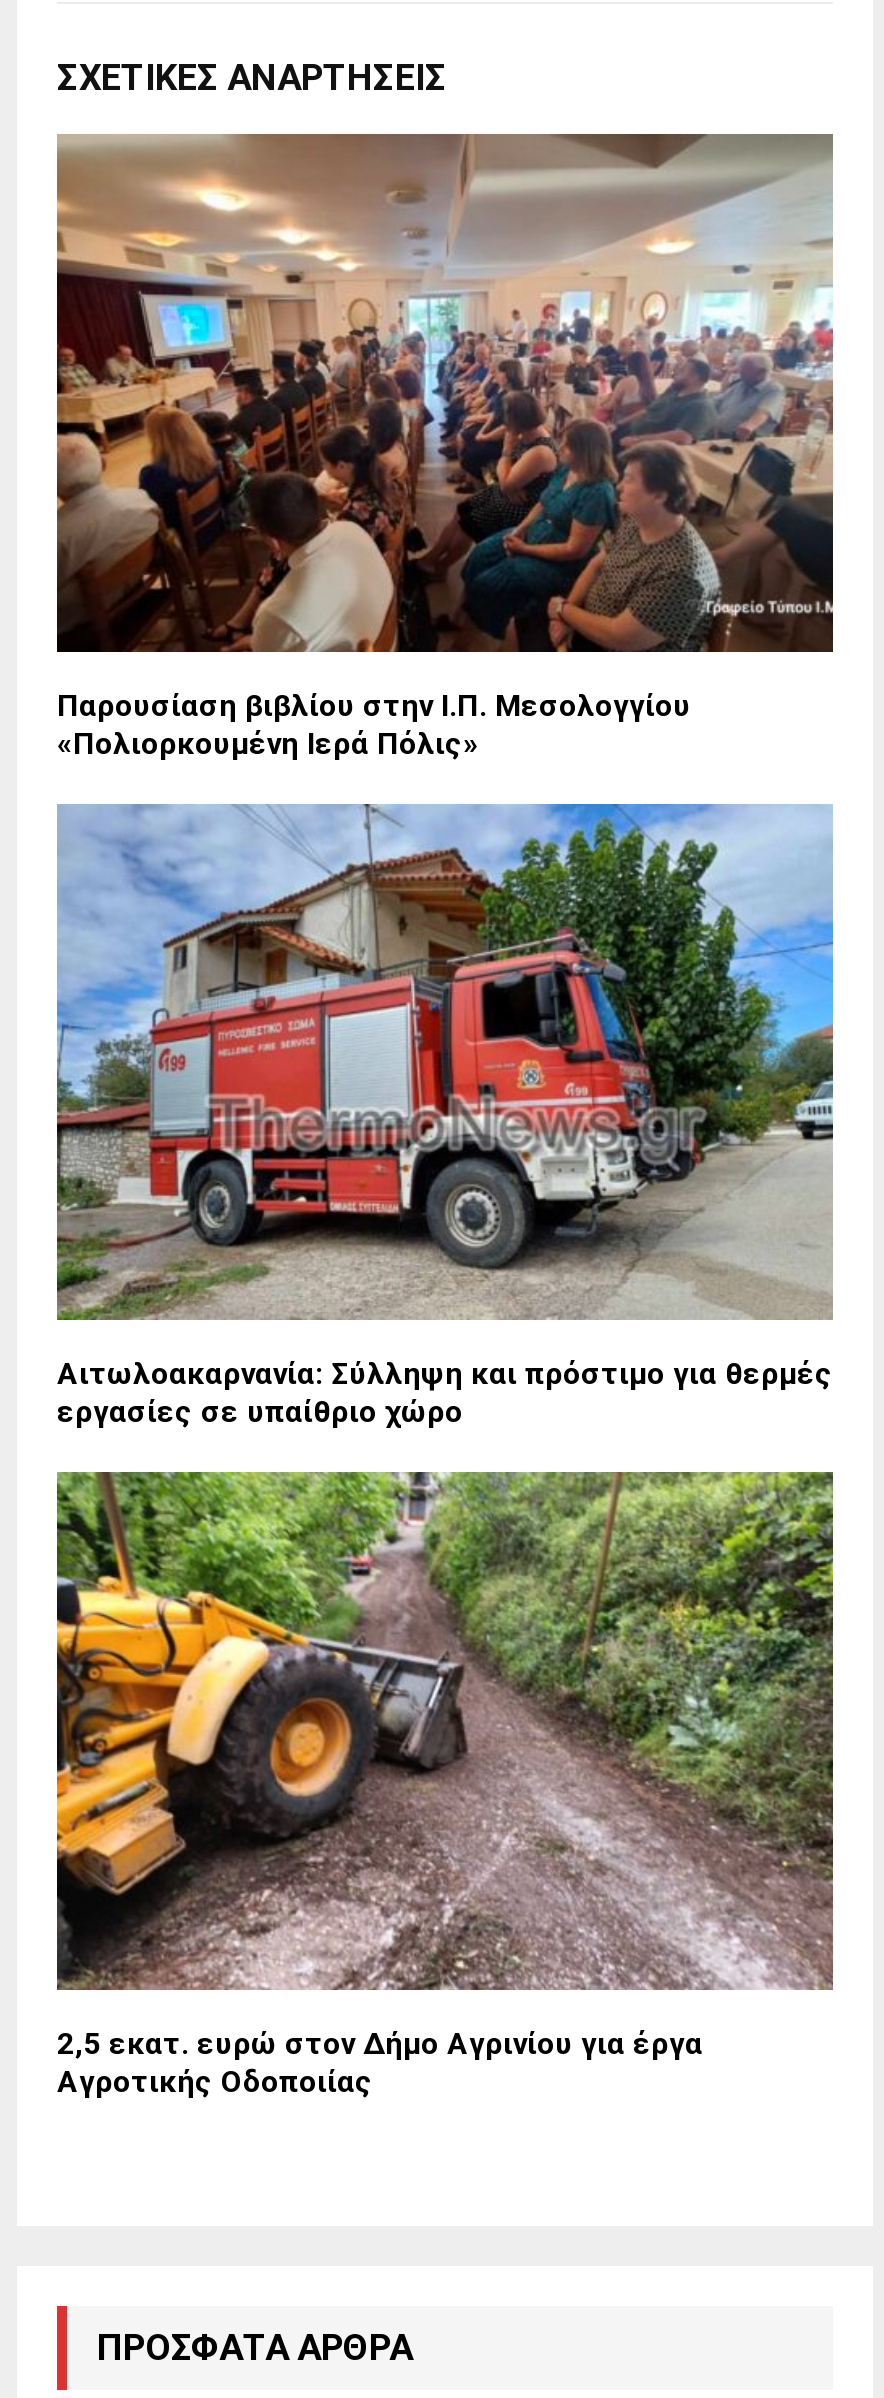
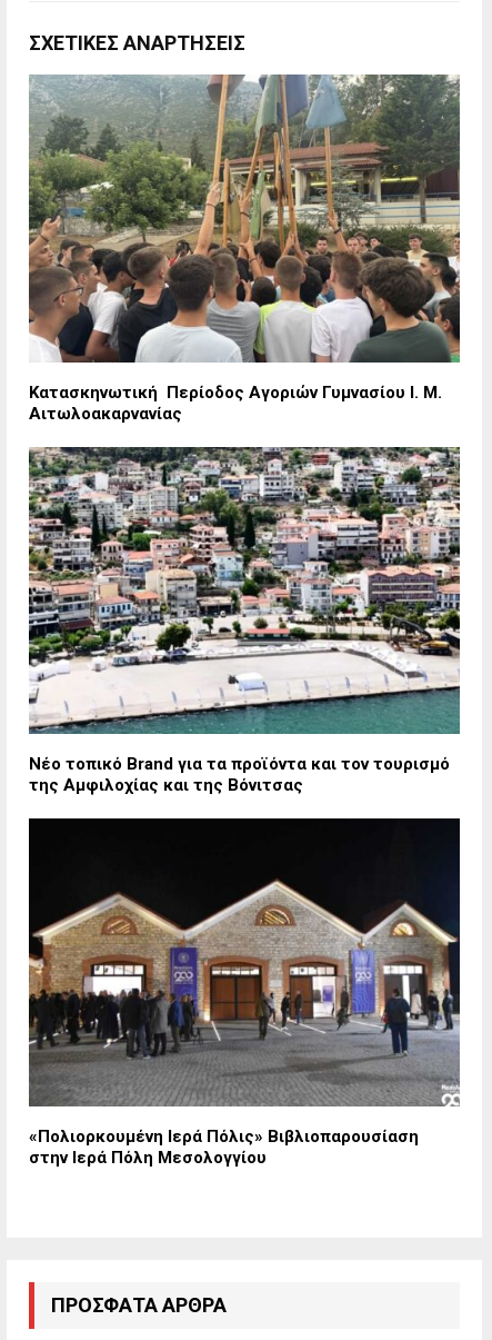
[55,132,835,761] [image] | Παρουσίαση βιβλίου στην Ι.Π. Μεσολογγίου | «Πολιορκουμένη Ιερά Πόλις» -> [28,75,461,423] [image] | Κατασκηνωτική Περίοδος Αγοριών Γυμνασίου Ι. Μ. | Αιτωλοακαρνανίας
[55,802,835,1430] [image] | Αιτωλοακαρνανία: Σύλληψη και πρόστιμο για θερμές | εργασίες σε υπαίθριο χώρο -> [28,446,461,795] [image] | Νέο τοπικό Brand για τα προϊόντα και τον τουρισμό | της Αμφιλοχίας και της Βόνιτσας
[55,1470,835,2100] [image] | 2,5 εκατ. ευρώ στον Δήμο Αγρινίου για έργα | Αγροτικής Οδοποιίας -> [28,817,461,1167] [image] | «Πολιορκουμένη Ιερά Πόλις» Βιβλιοπαρουσίαση | στην Ιερά Πόλη Μεσολογγίου

